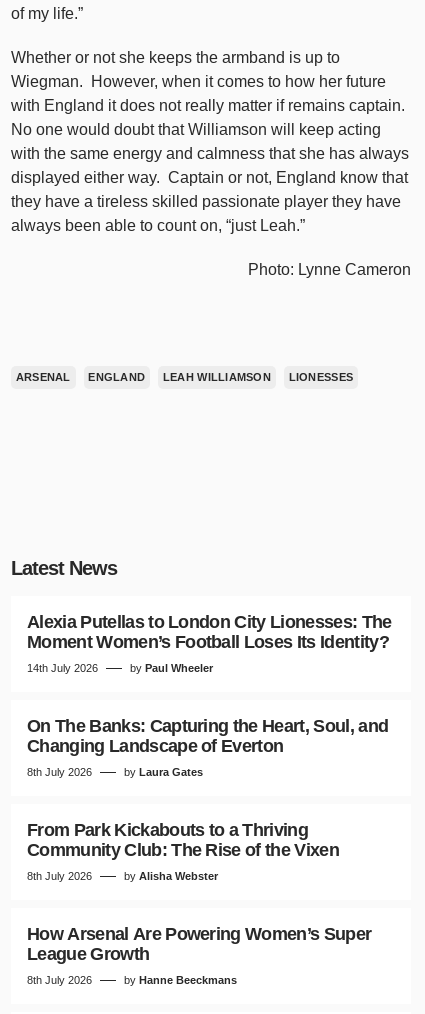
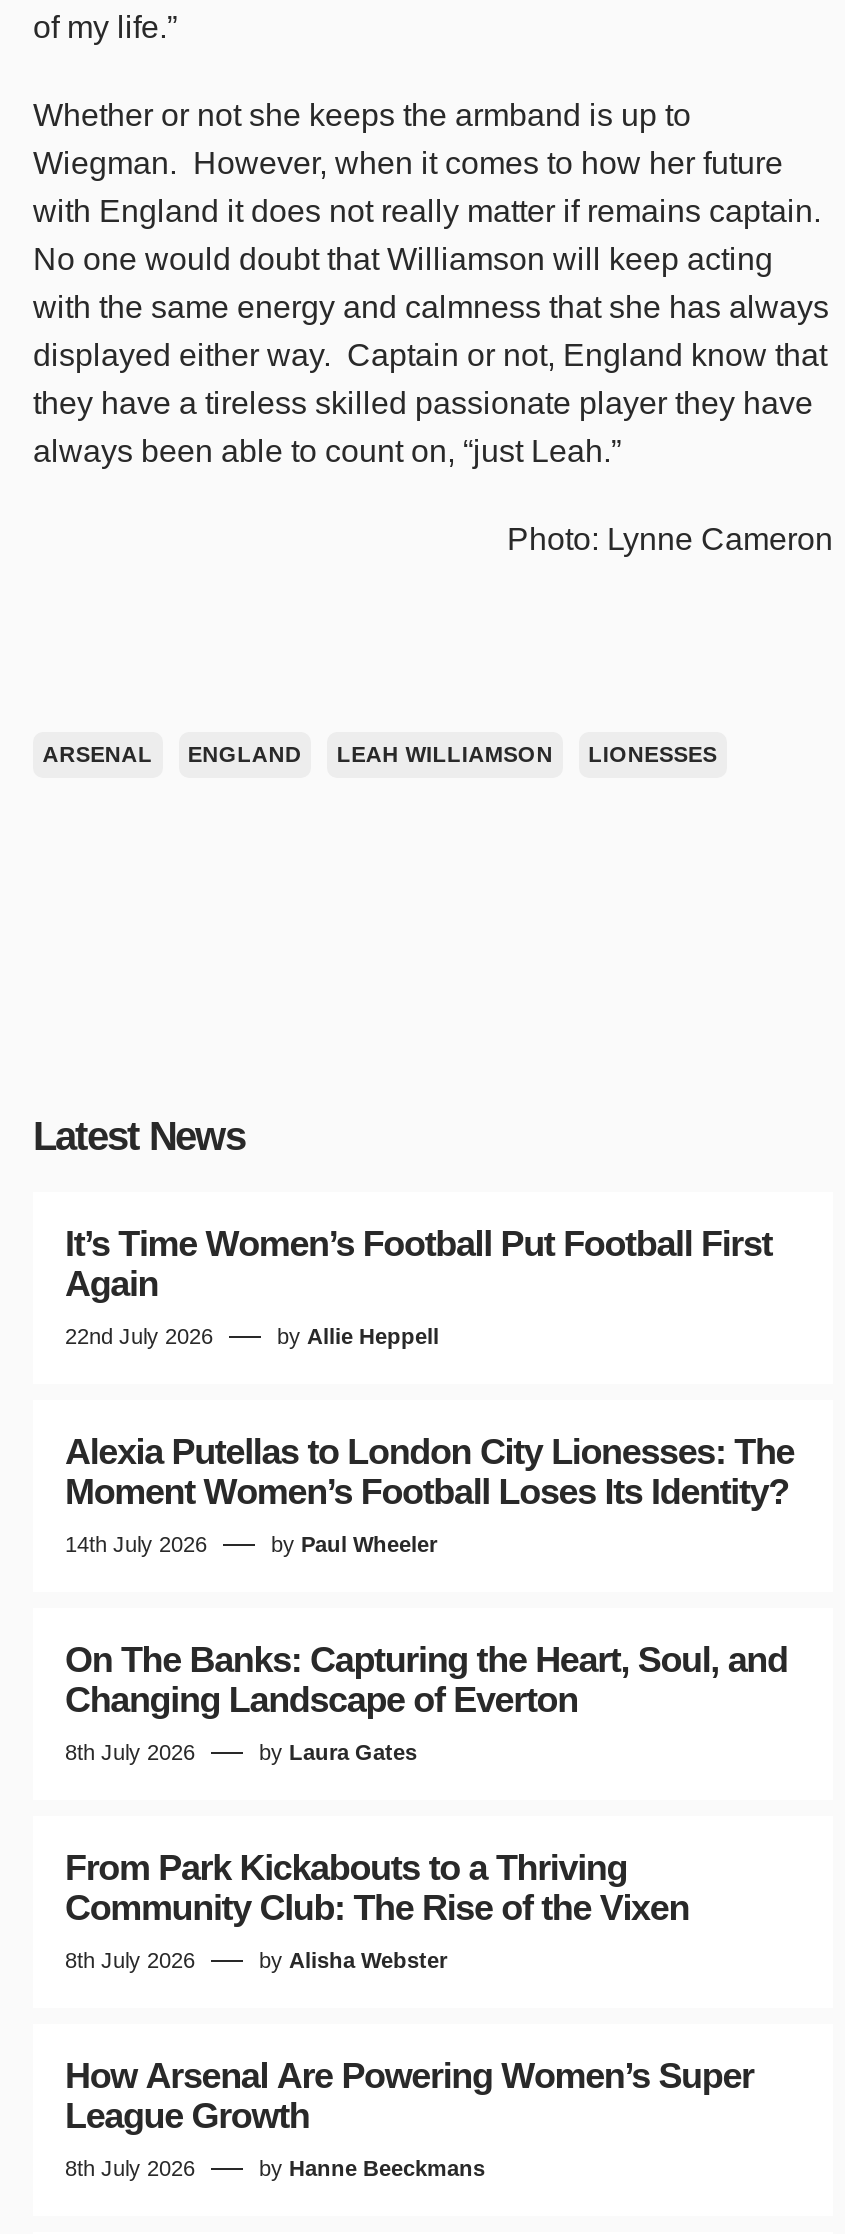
none -> [65,1224,772,1348] It’s Time Women’s Football Put Football First | Again | 22nd July 2026 | by Allie Heppell

